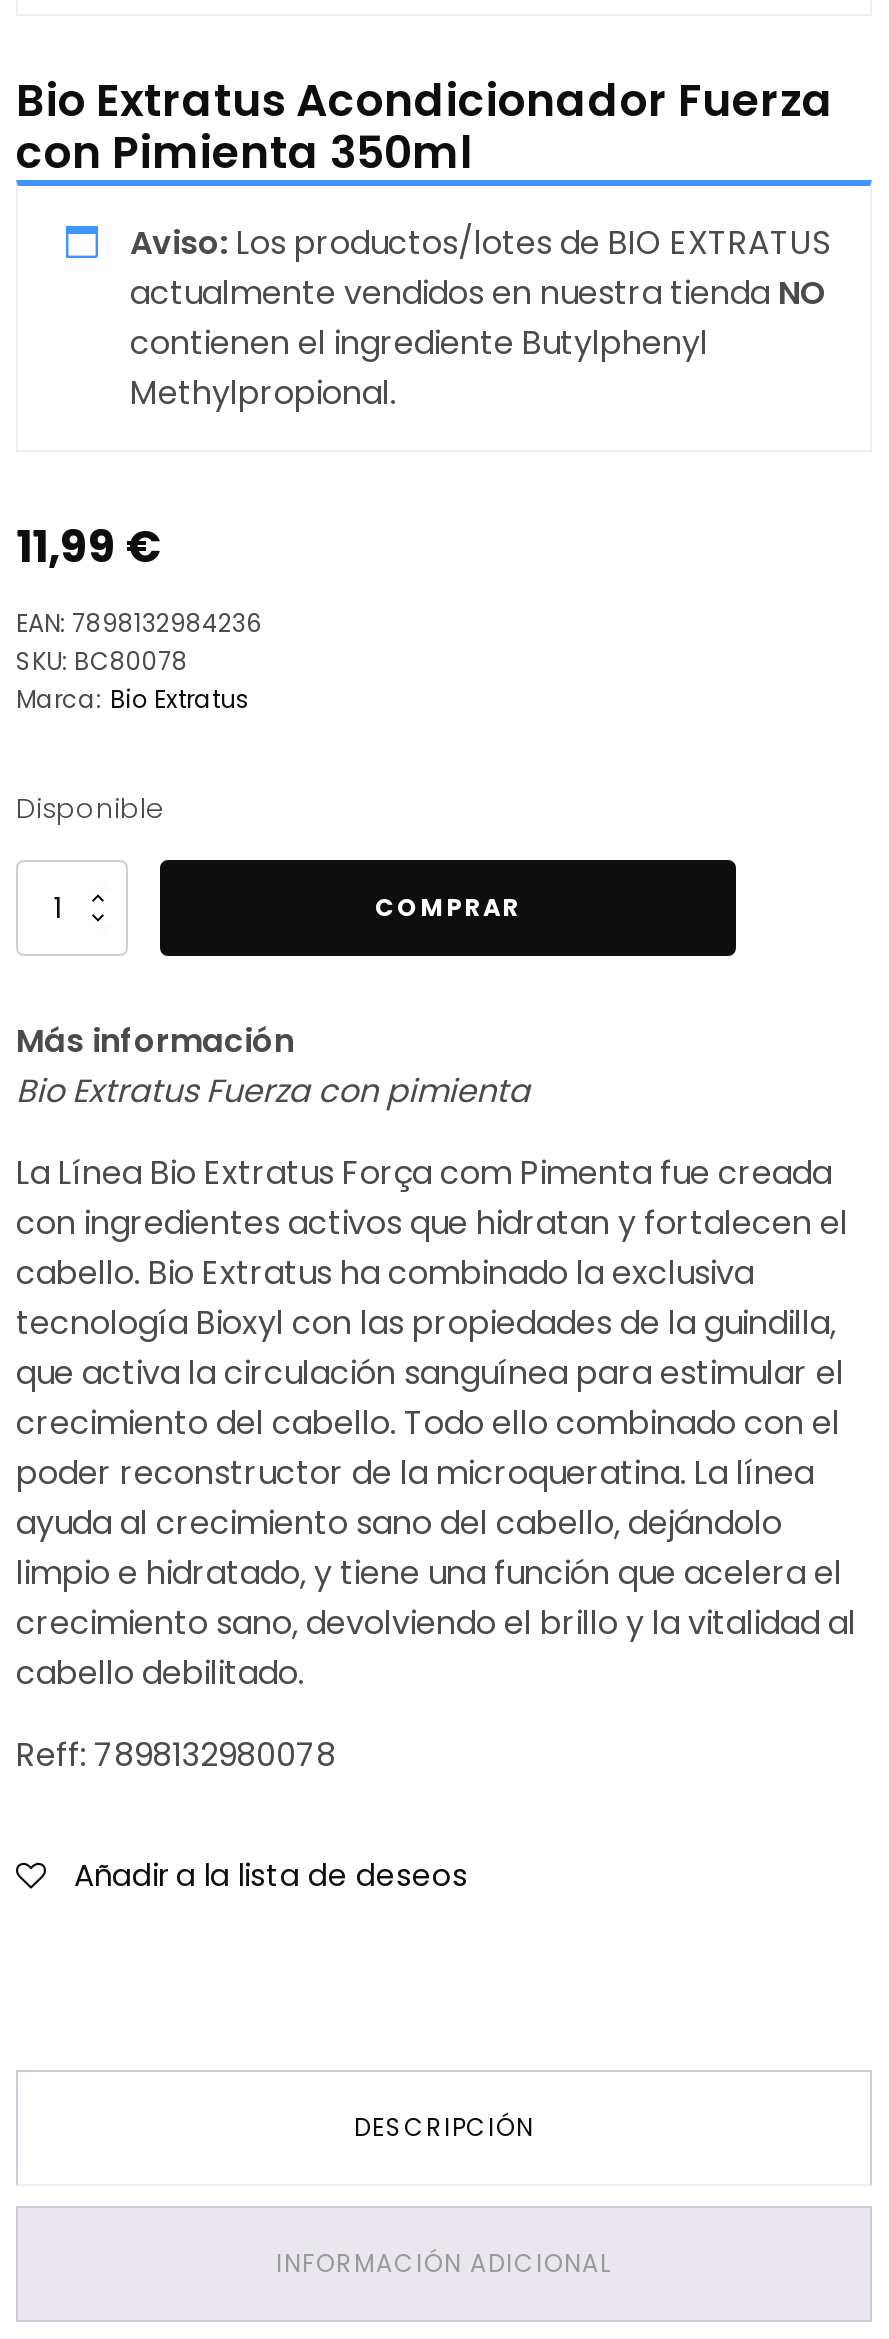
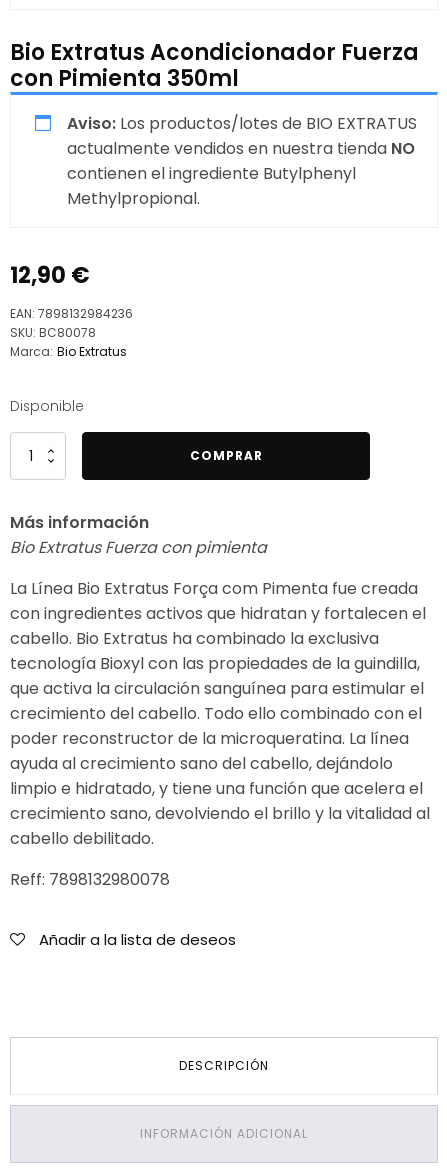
[16,516,164,578] 11,99 € -> [10,260,90,291] 12,90 €

